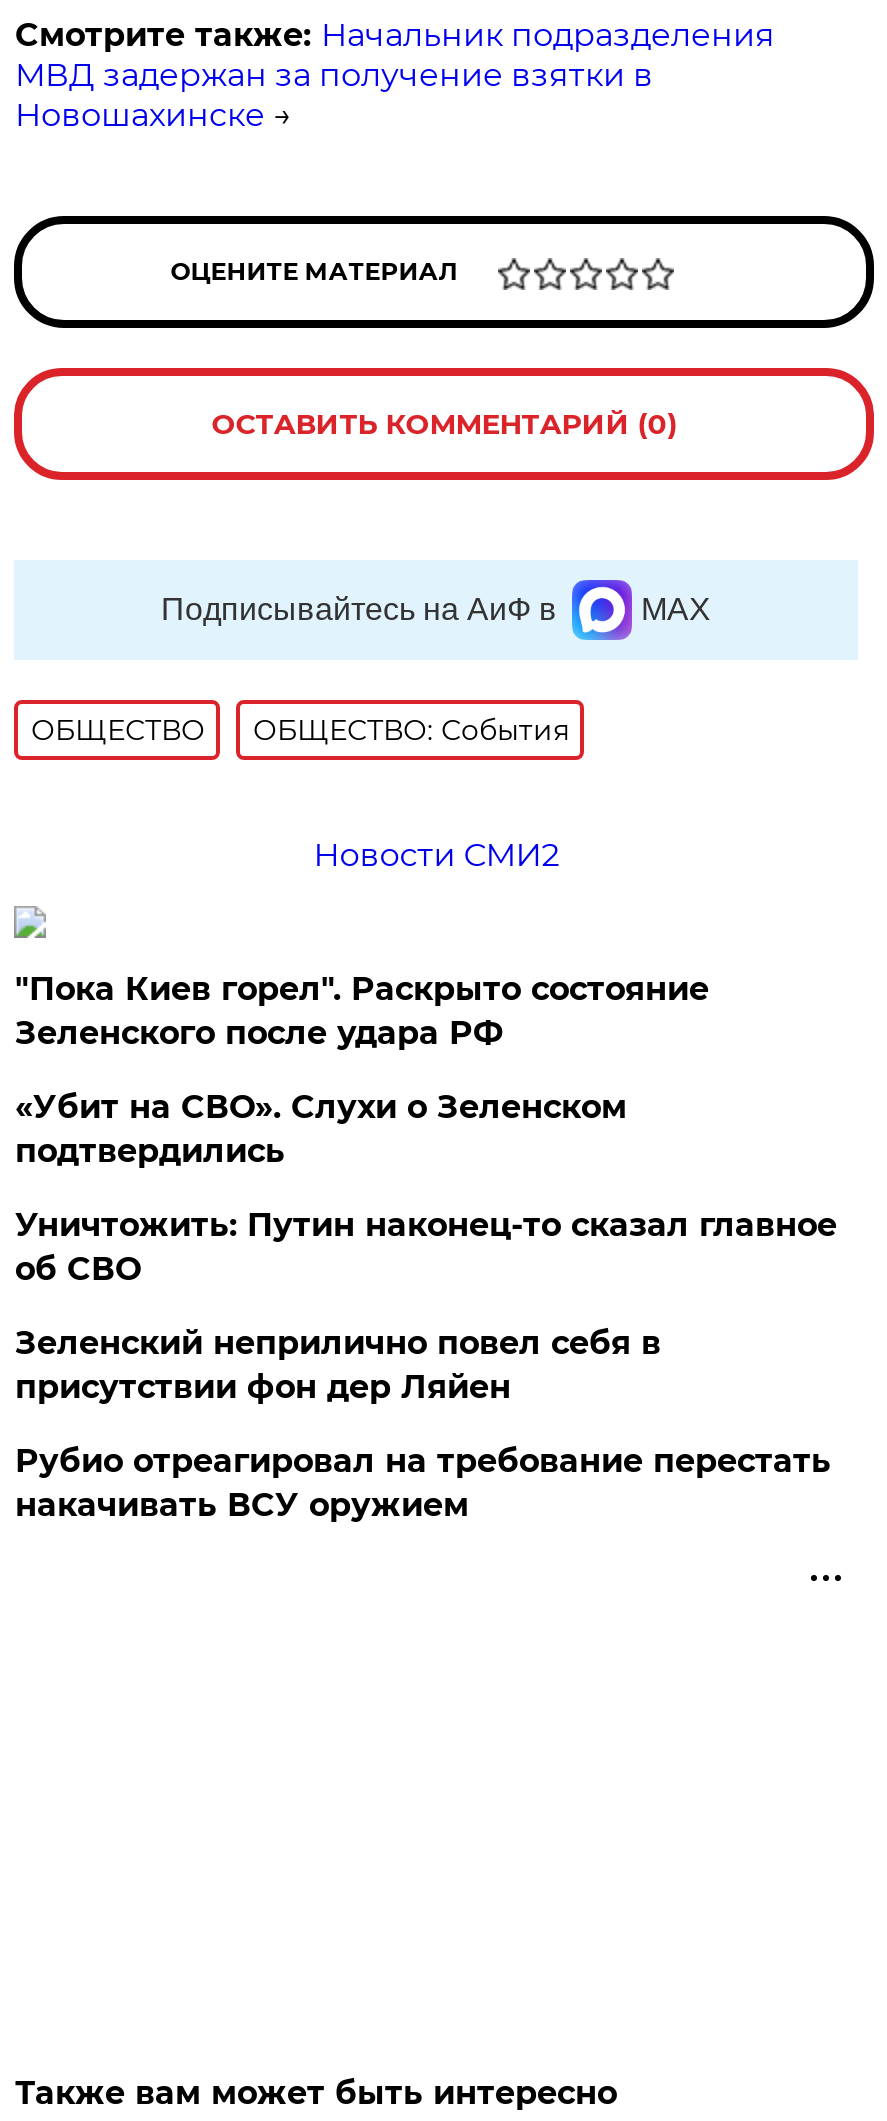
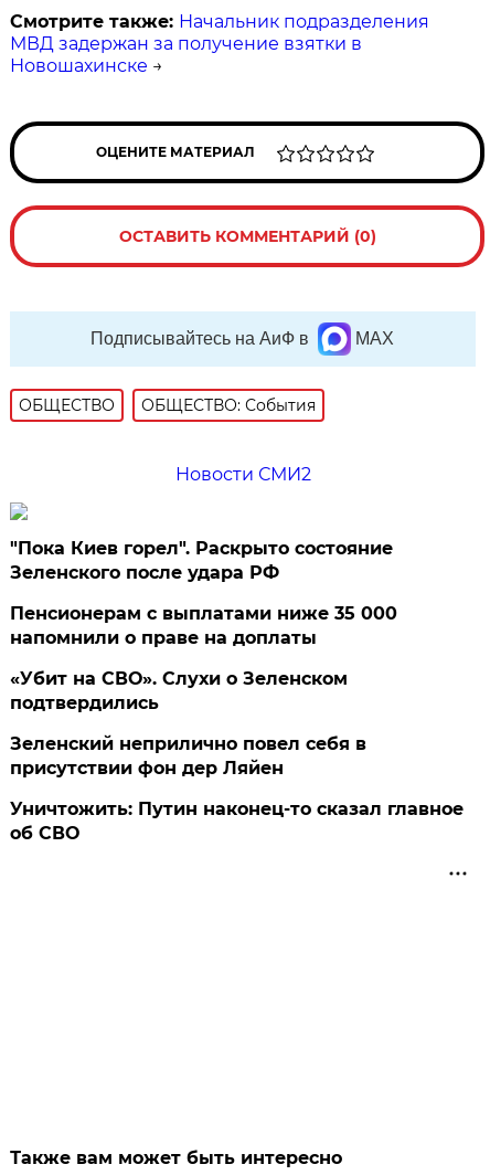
none -> [10,603,398,648] Пенсионерам с выплатами ниже 35 000 | напомнили о праве на доплаты
moved [15,1088,627,1170] -> [10,668,348,713]: «Убит на СВО». Слухи о Зеленском | подтвердились
moved [15,1206,837,1288] -> [10,798,464,844]: Уничтожить: Путин наконец-то сказал главное | об СВО
[15,1442,831,1524] Рубио отреагировал на требование перестать | накачивать ВСУ оружием -> none

